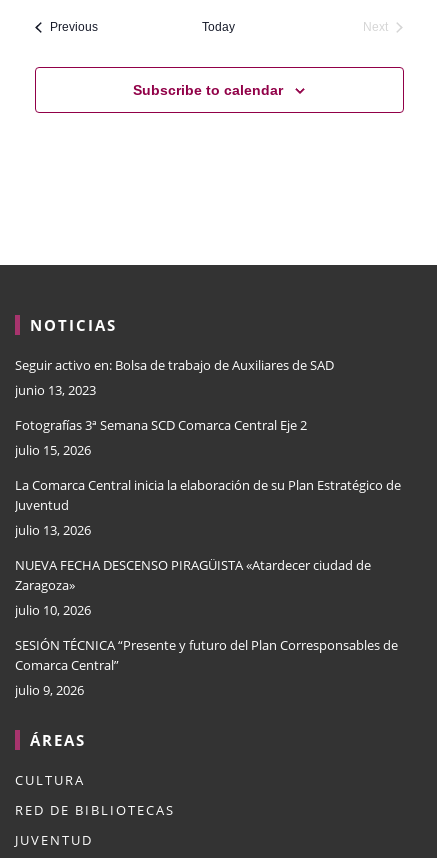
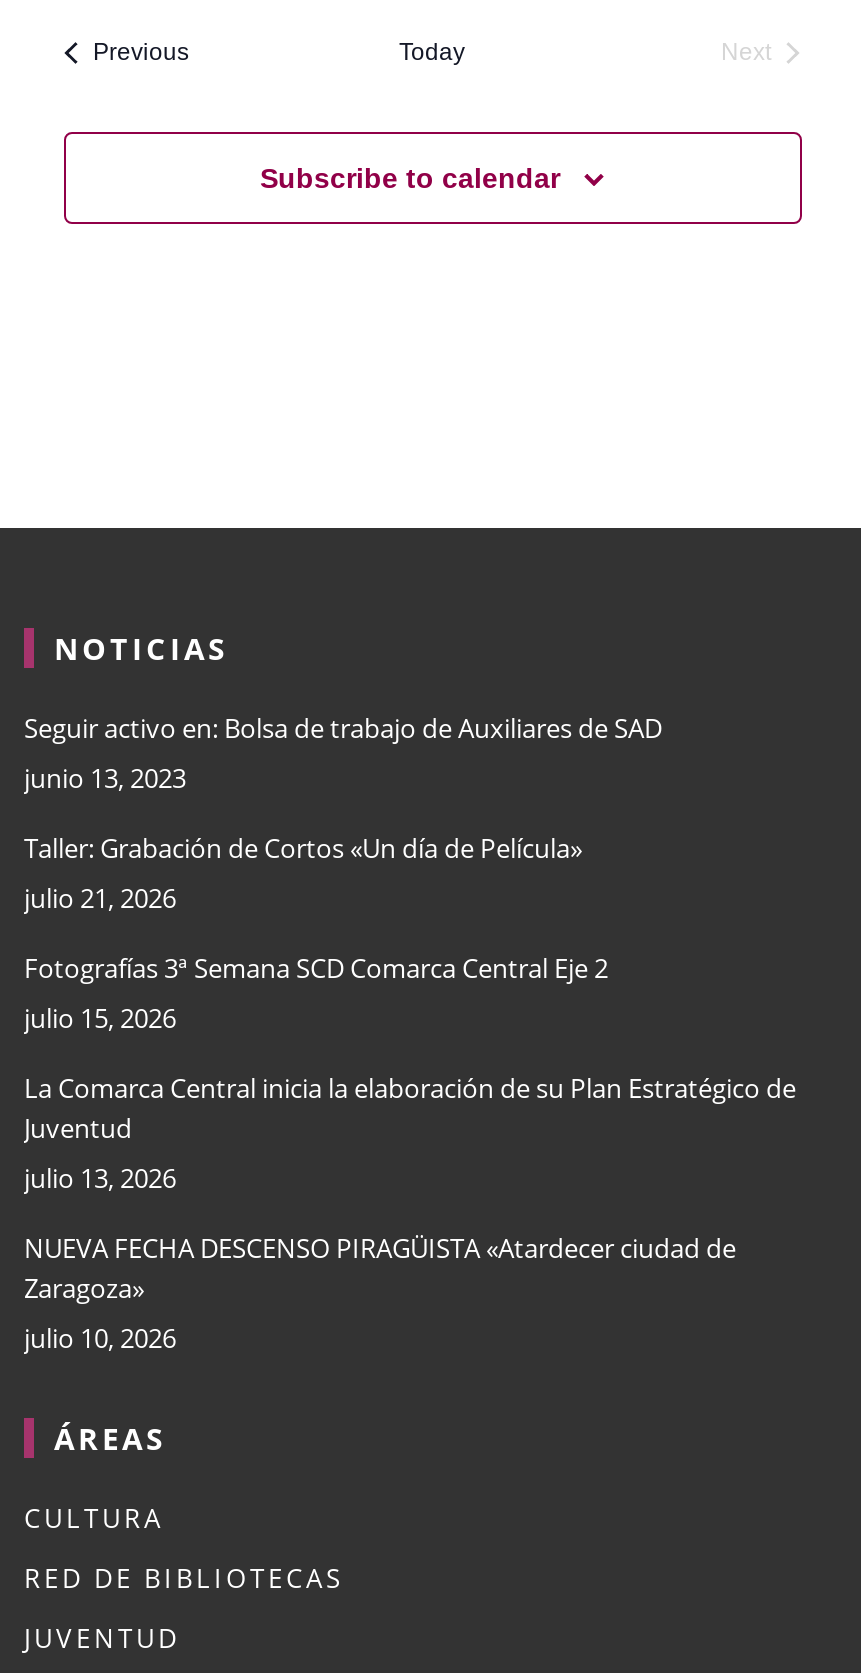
none -> [24,830,582,916] Taller: Grabación de Cortos «Un día de Película» | julio 21, 2026
moved [15,416,401,619] -> [24,950,796,1356]: Fotografías 3ª Semana SCD Comarca Central Eje 2 | julio 15, 2026 | La Comarca Central inicia la elaboración de su Plan Estratégico de | Juventud | julio 13, 2026 | NUEVA FECHA DESCENSO PIRAGÜISTA «Atardecer ciudad de | Zaragoza» | julio 10, 2026
[15,636,398,699] SESIÓN TÉCNICA “Presente y futuro del Plan Corresponsables de | Comarca Central” | julio 9, 2026 -> none

